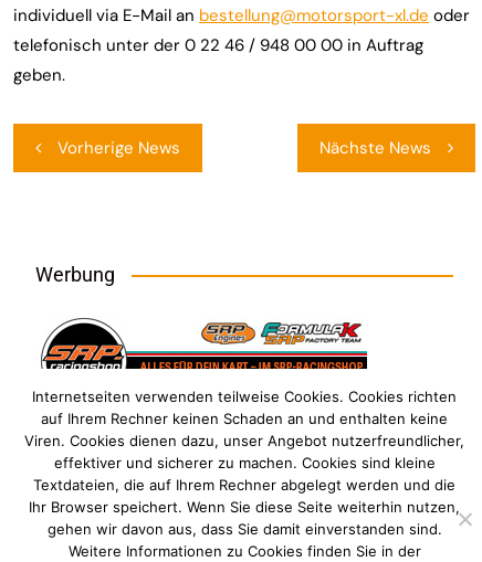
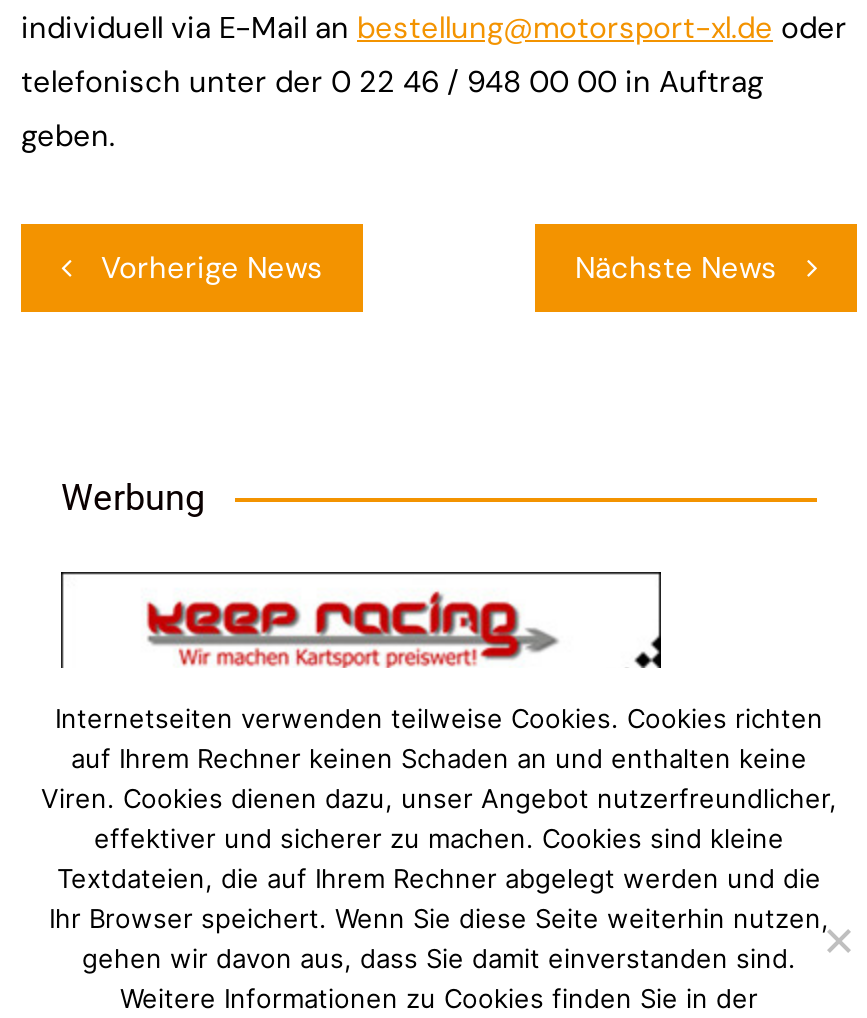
[35,316,368,370] [image] -> [59,570,663,670] [image]

